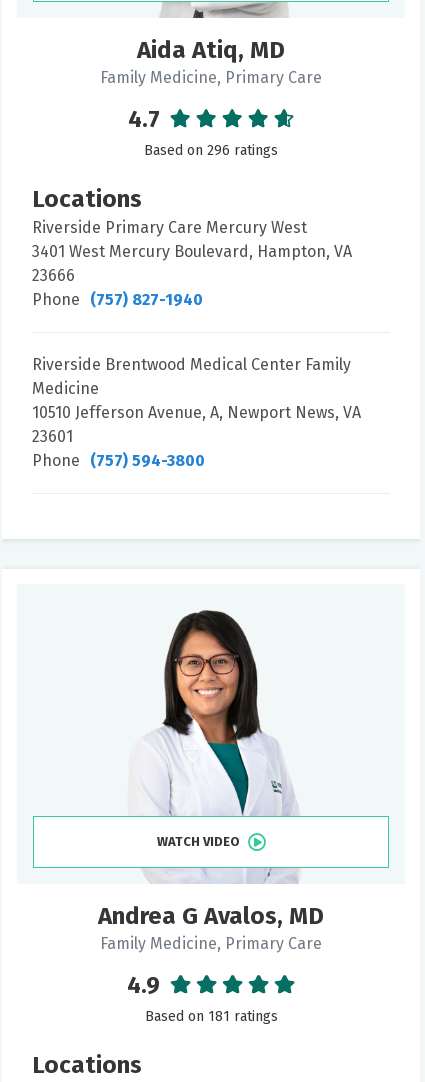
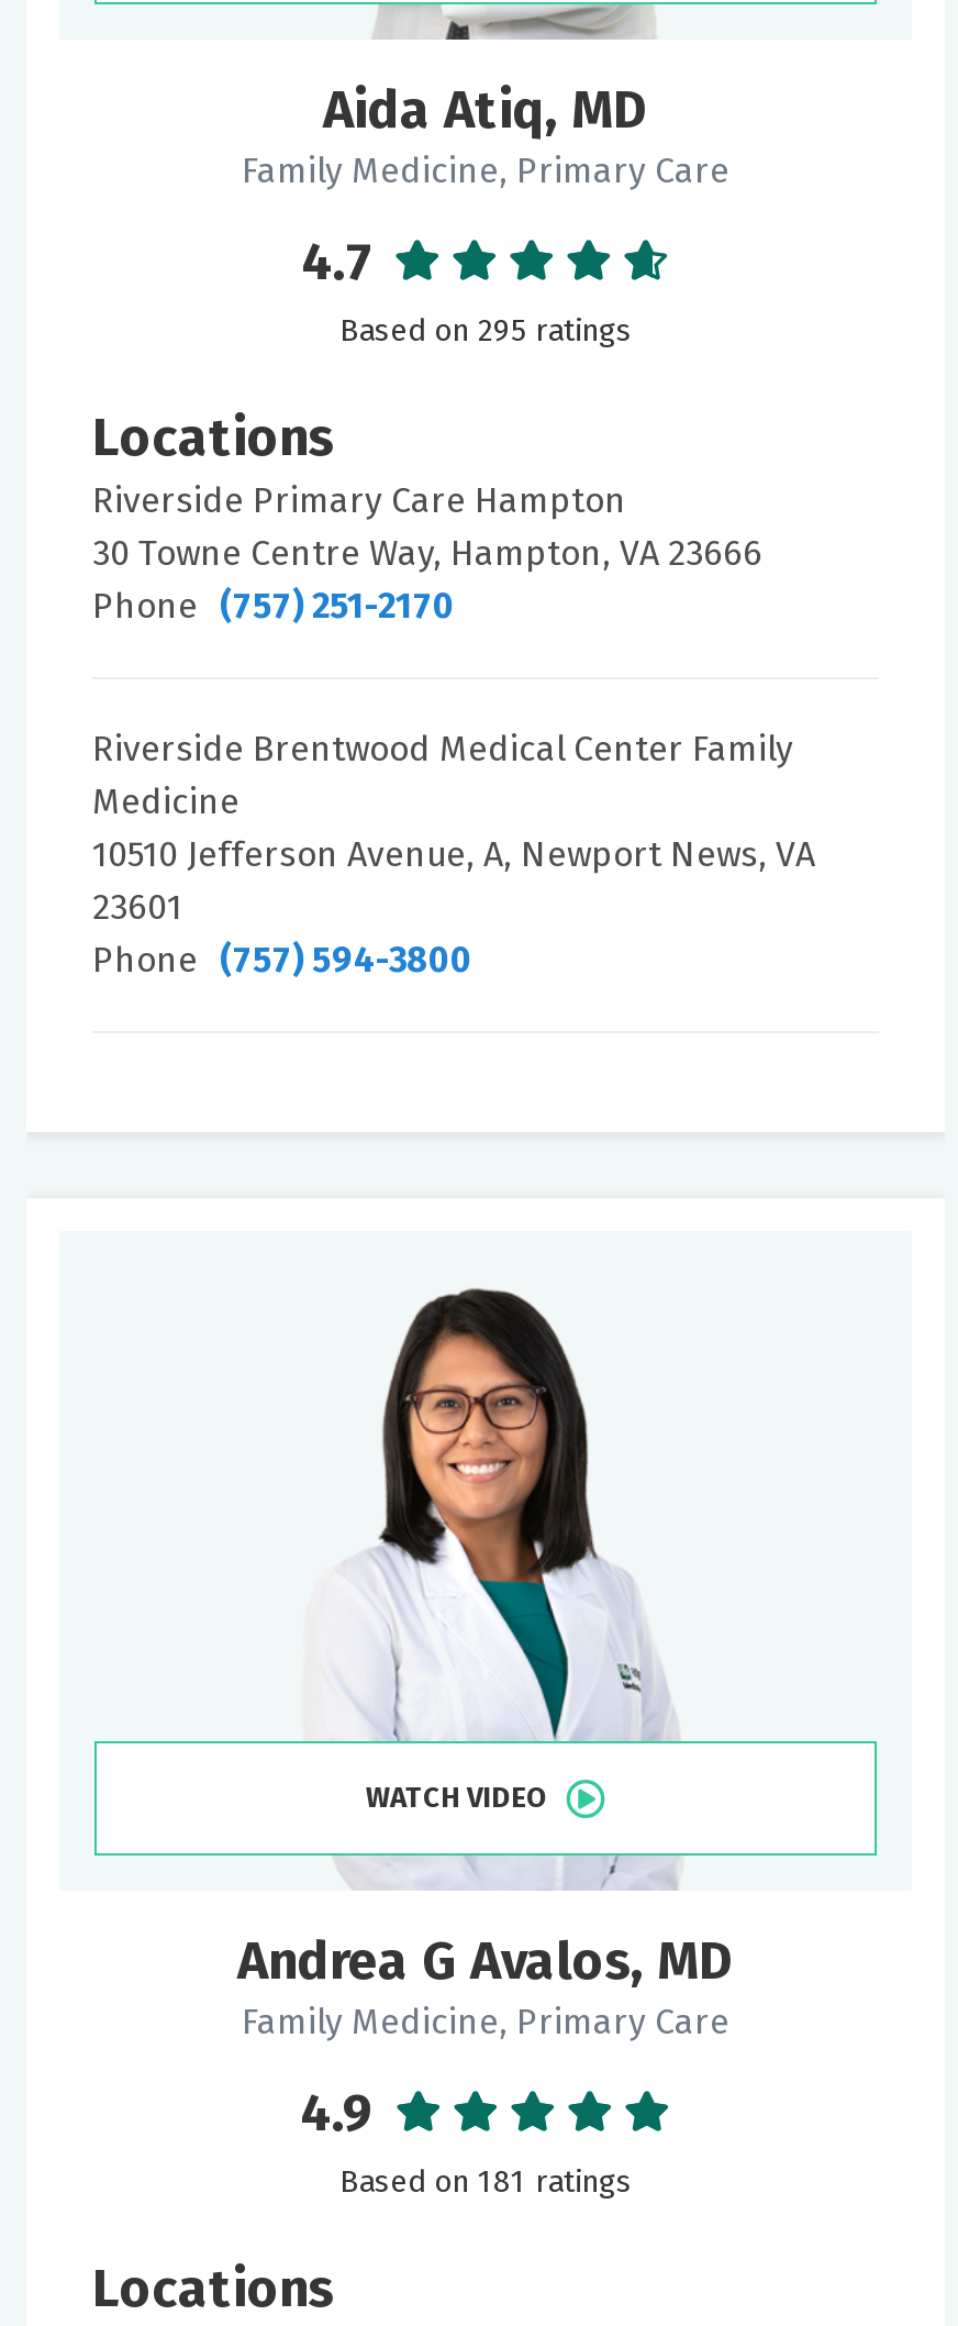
[144,142,278,159] Based on 296 ratings -> [339,312,632,350] Based on 295 ratings
[32,218,352,309] Riverside Primary Care Mercury West | 3401 West Mercury Boulevard, Hampton, VA | 23666 | Phone (757) 827-1940 -> [92,479,762,627] Riverside Primary Care Hampton | 30 Towne Centre Way, Hampton, VA 23666 | Phone (757) 251-2170

